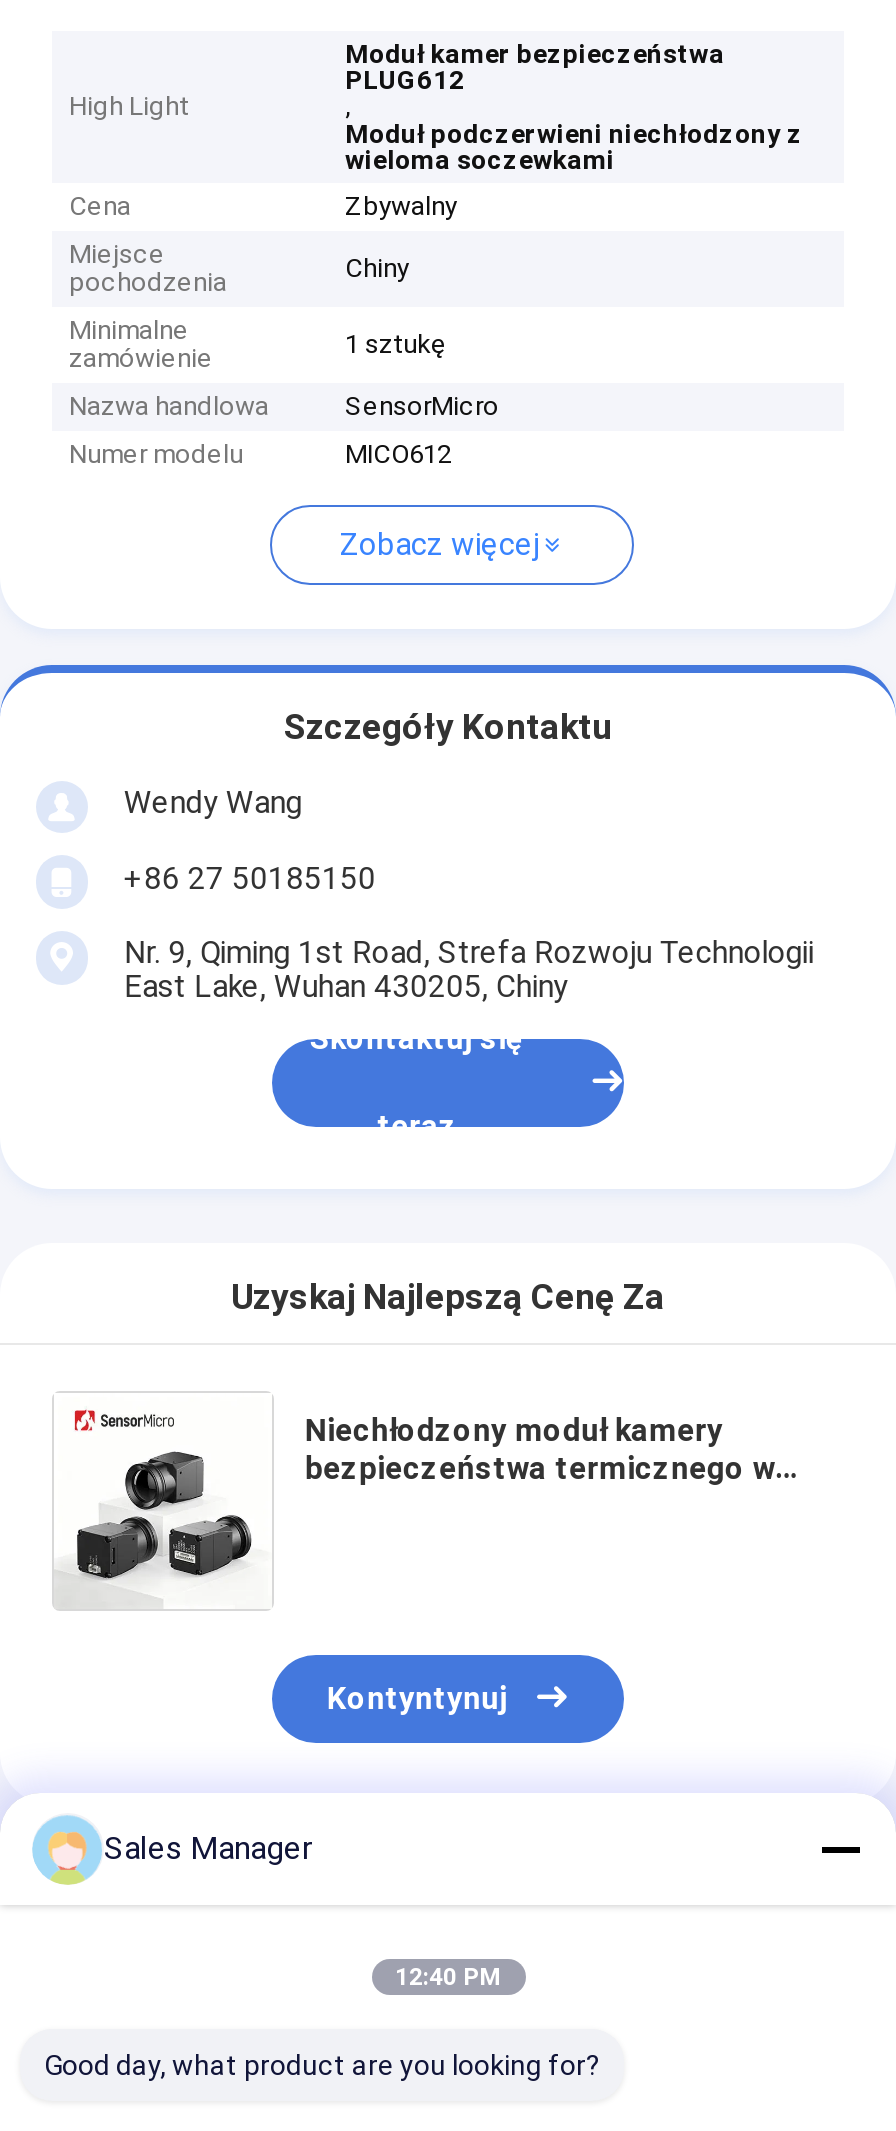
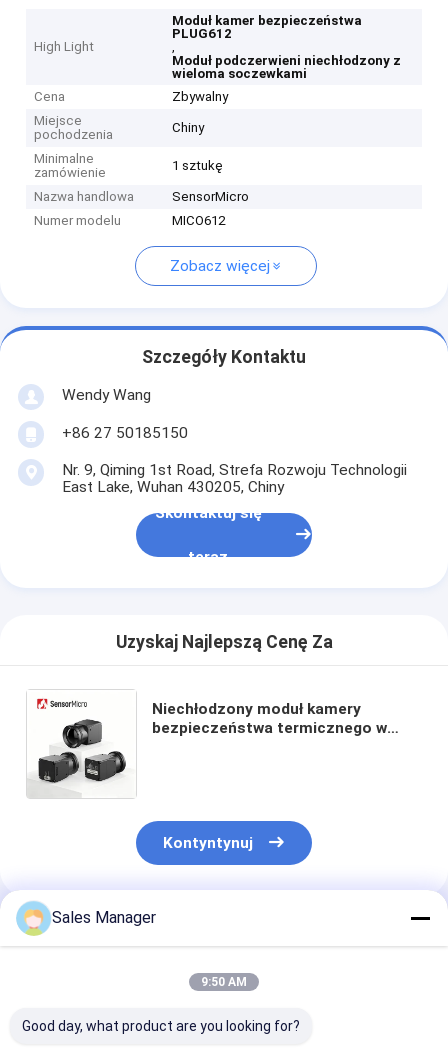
[395,1963,501,1991] 12:40 PM -> [201,975,247,989] 9:50 AM

